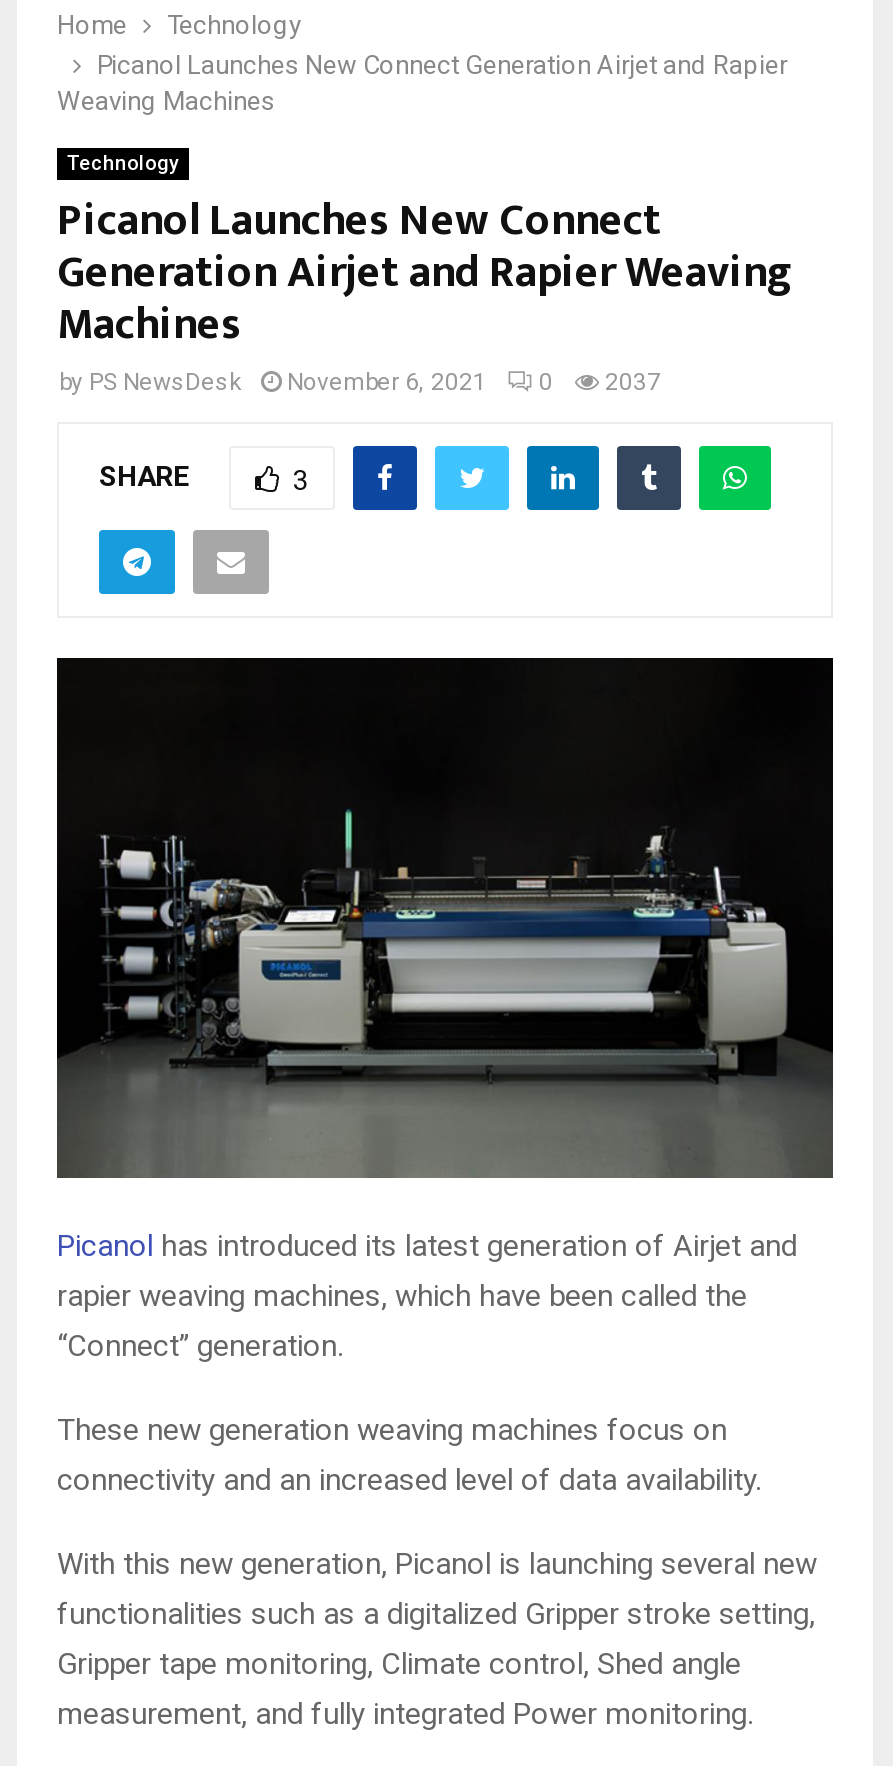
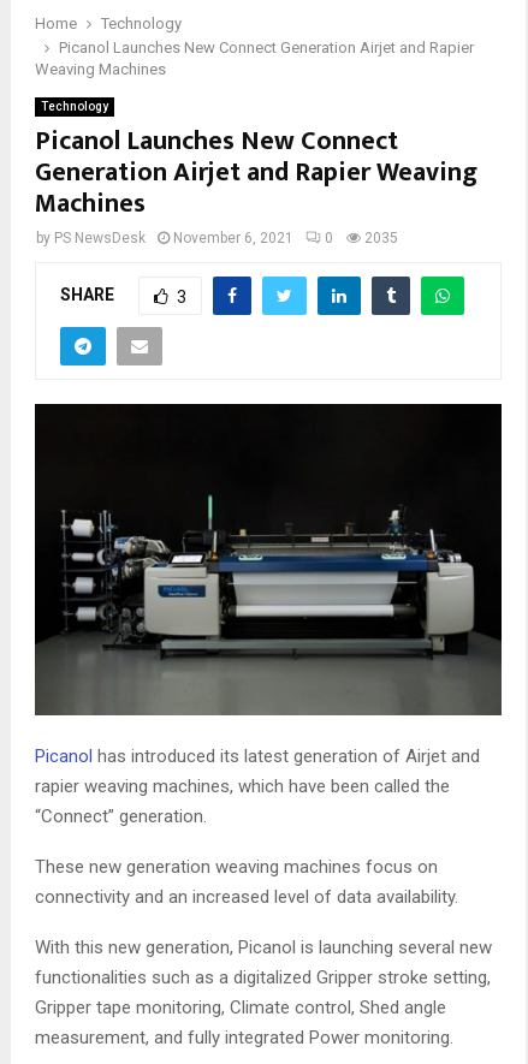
[59,368,661,396] by PS NewsDesk November 6, 2021 0 2037 -> [36,230,398,246] by PS NewsDesk November 6, 2021 0 2035

